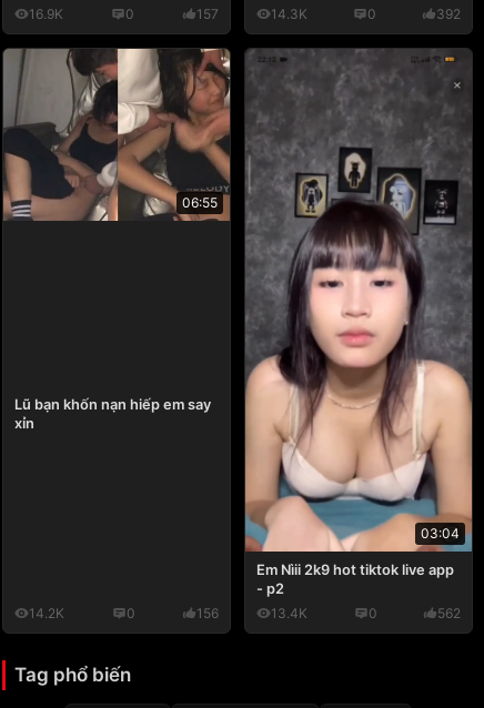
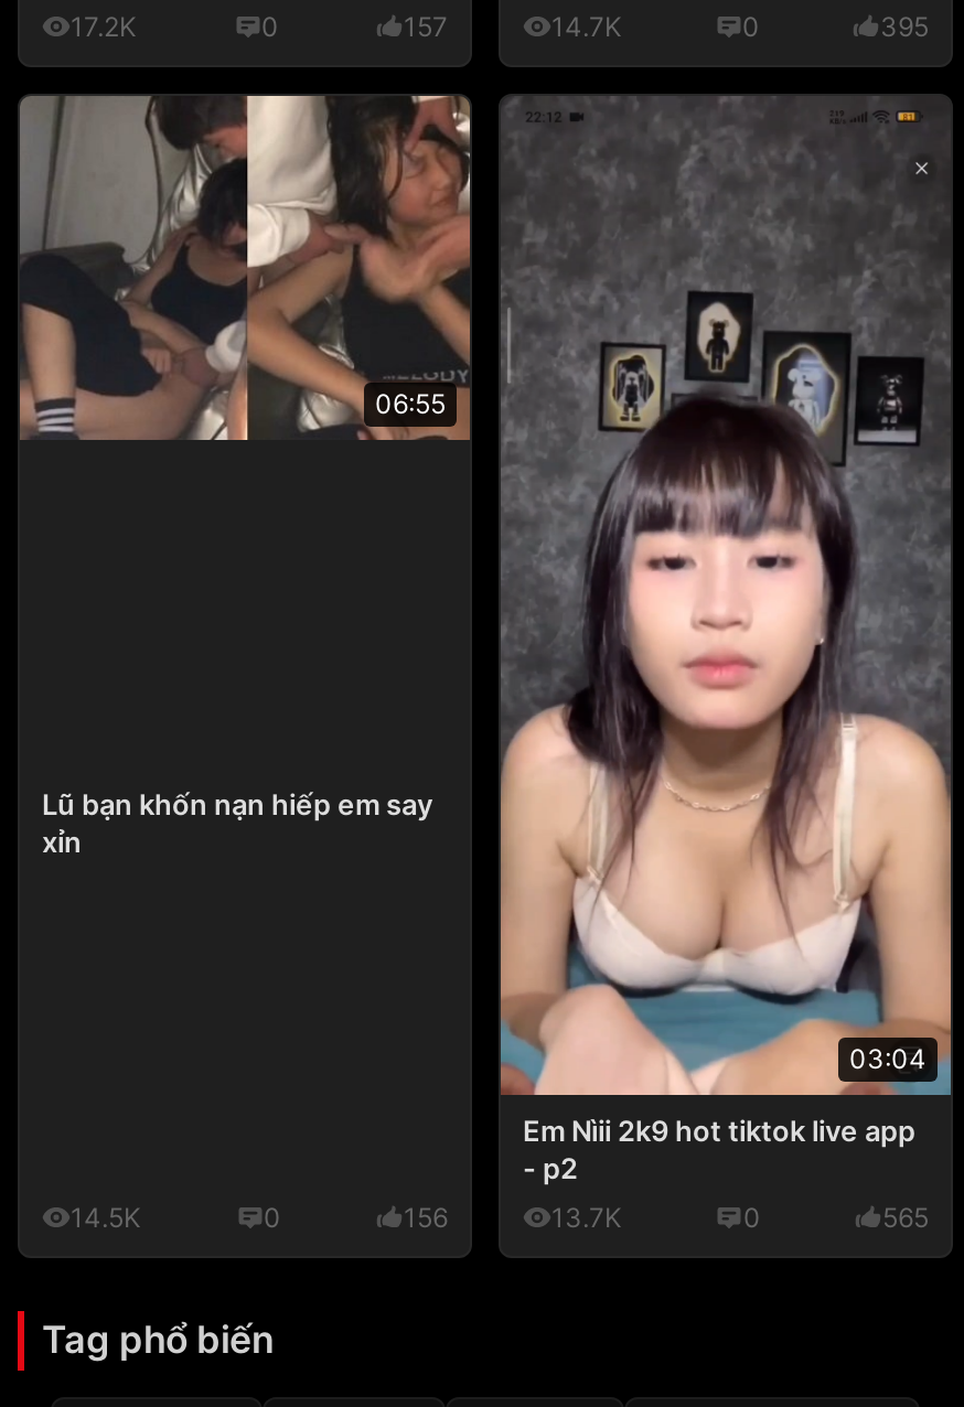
[29,5,63,22] 16.9K -> [71,10,137,43] 17.2K
[271,5,307,22] 14.3K -> [551,10,622,43] 14.7K
[436,5,461,22] 392 -> [880,10,929,43] 395
[29,605,64,621] 14.2K -> [71,1202,141,1235] 14.5K
[271,605,307,621] 13.4K -> [551,1202,622,1235] 13.7K
[437,605,461,621] 562 -> [882,1202,929,1235] 565

